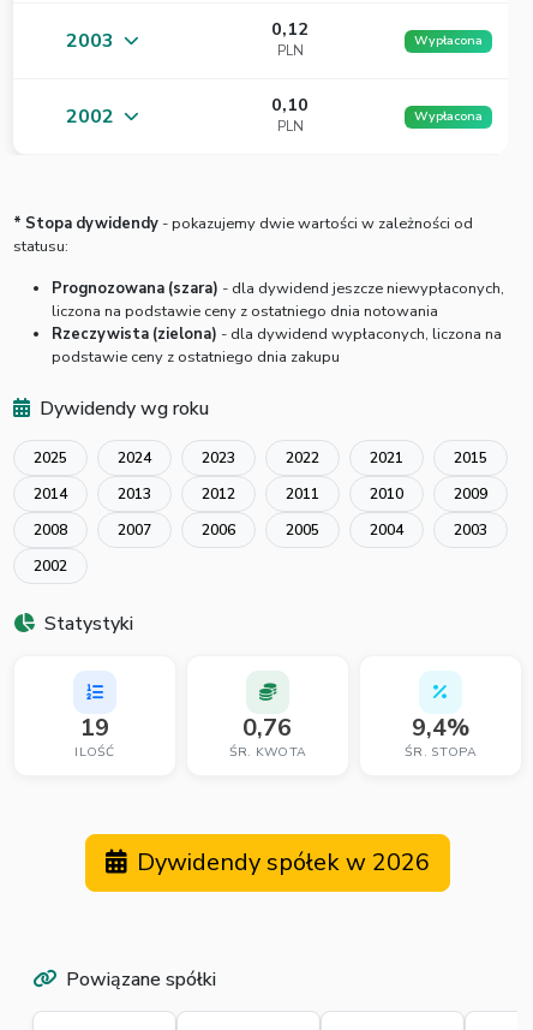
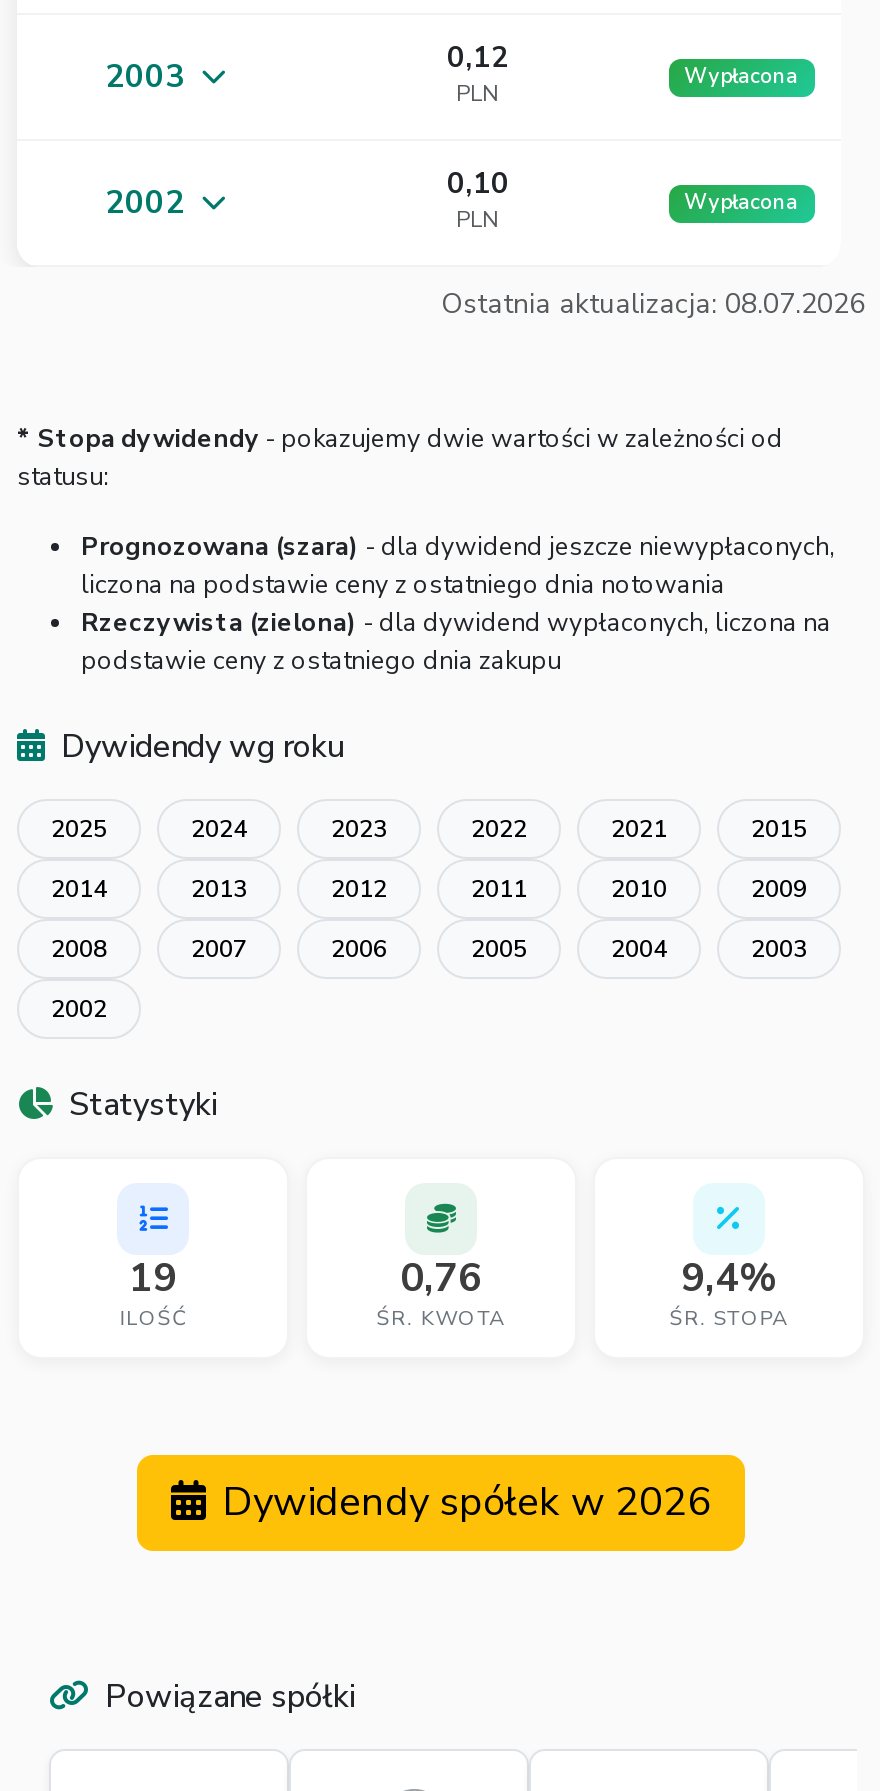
none -> [441,286,865,324] Ostatnia aktualizacja: 08.07.2026

